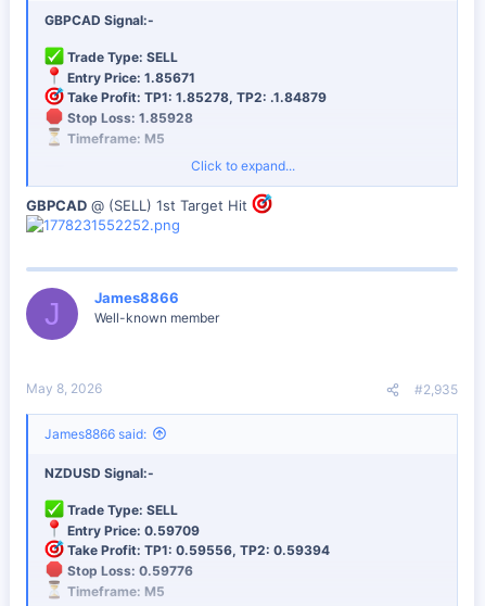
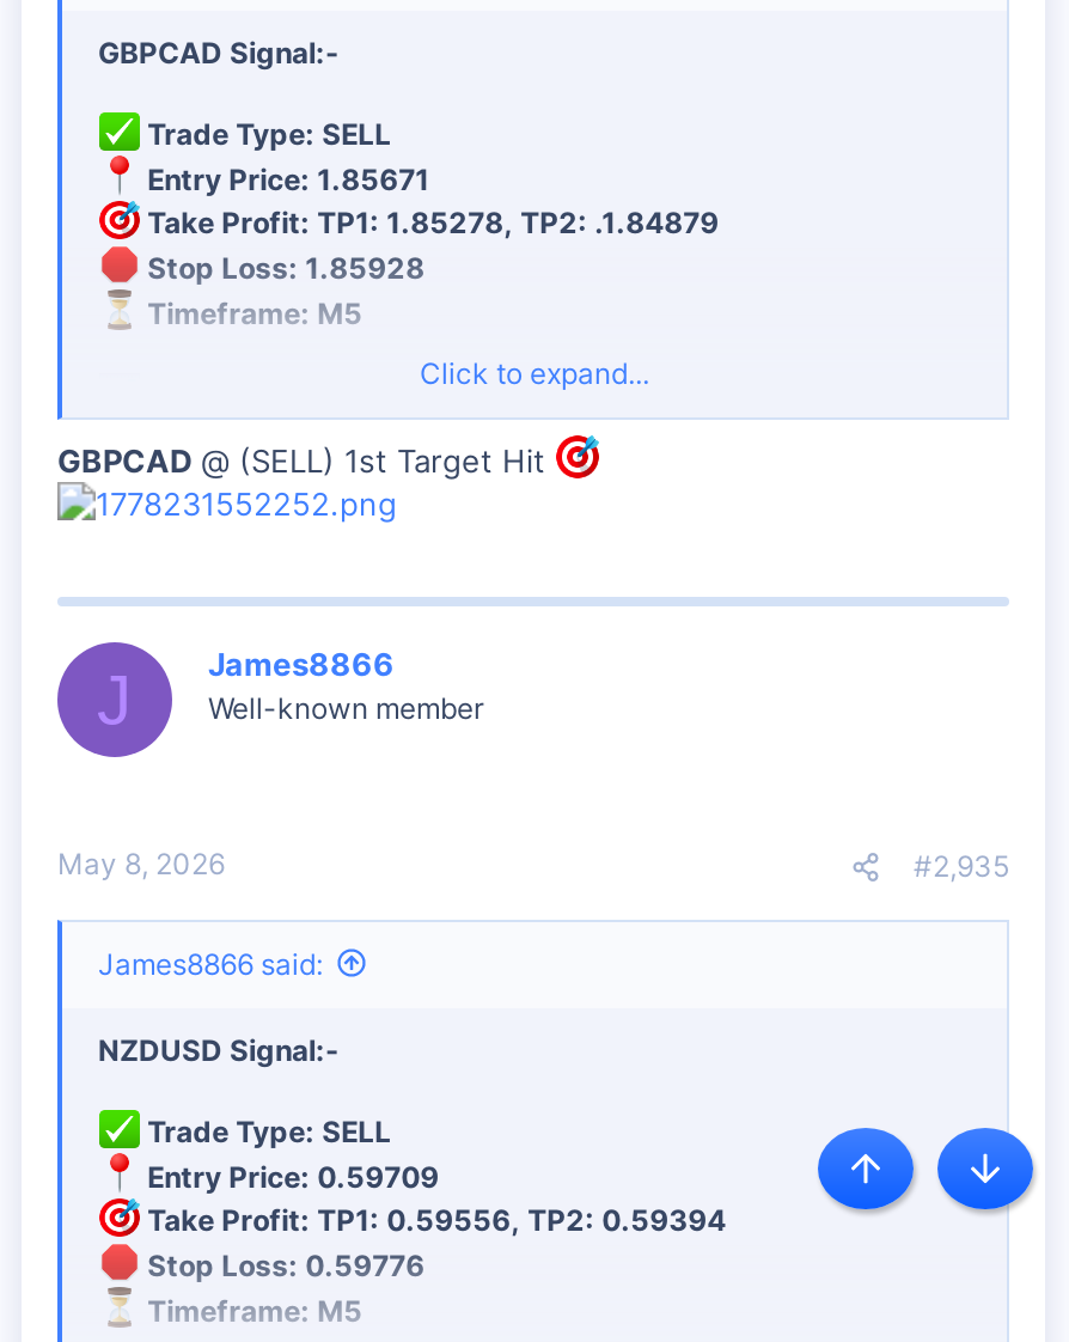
none -> [816,1126,918,1216] [image]
none -> [935,1126,1038,1216] [image]

